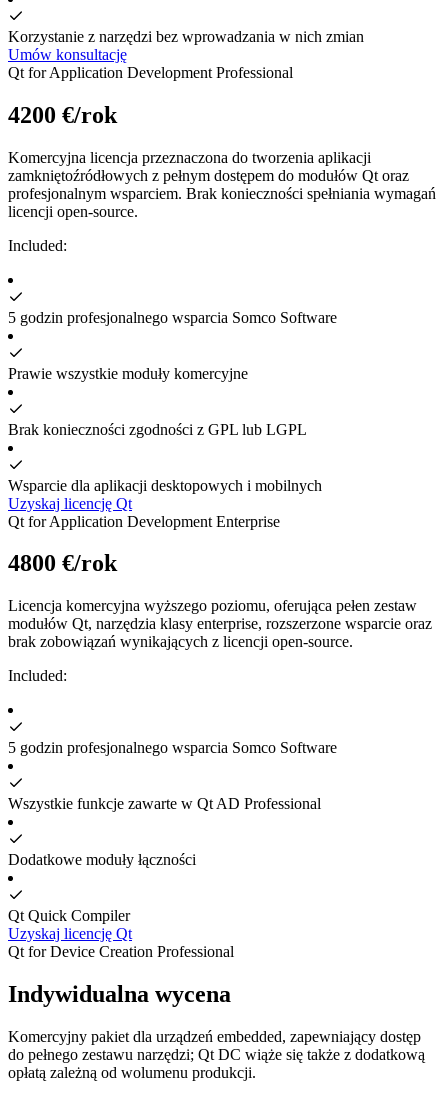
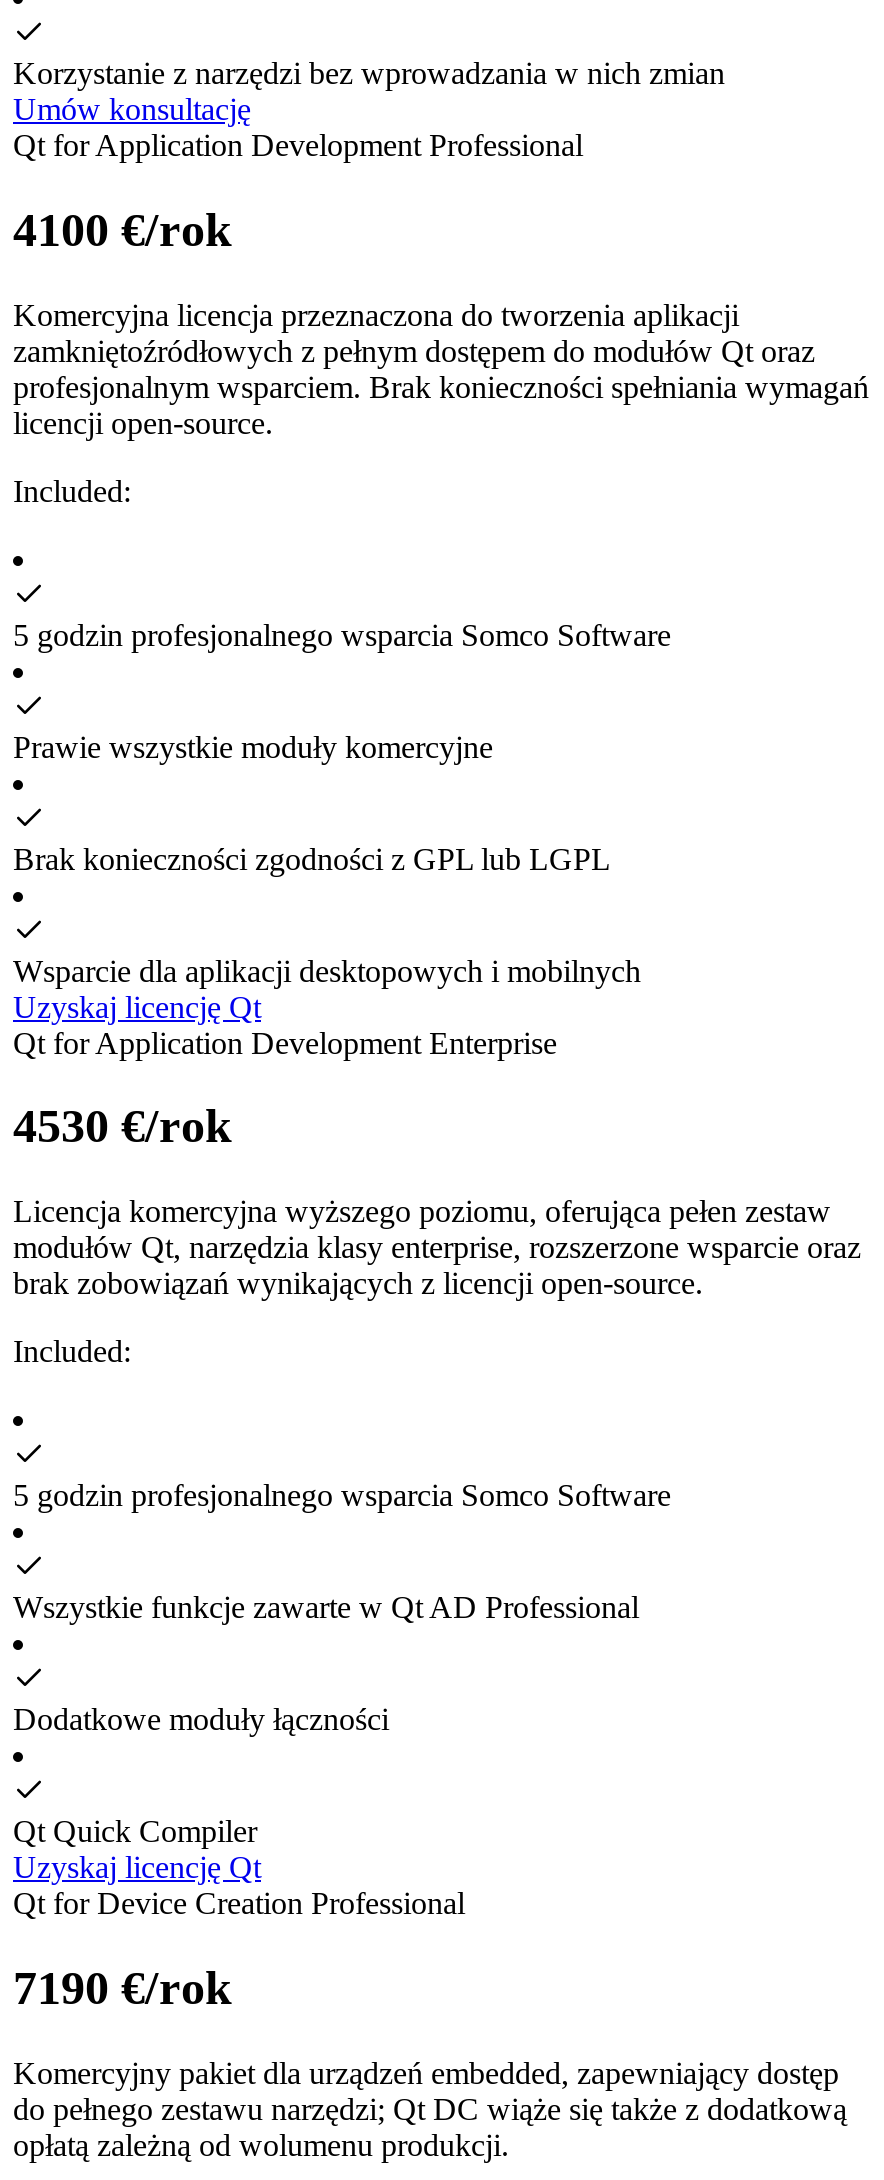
[8,102,117,128] 4200 €/rok -> [13,203,231,255] 4100 €/rok
[8,550,117,576] 4800 €/rok -> [13,1101,231,1153] 4530 €/rok
[8,981,231,1007] Indywidualna wycena -> [13,1963,231,2015] 7190 €/rok

